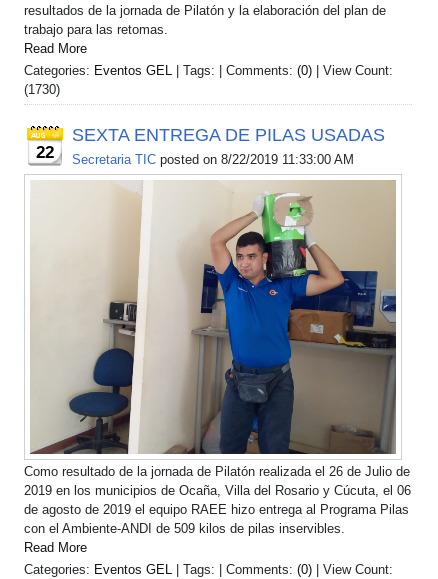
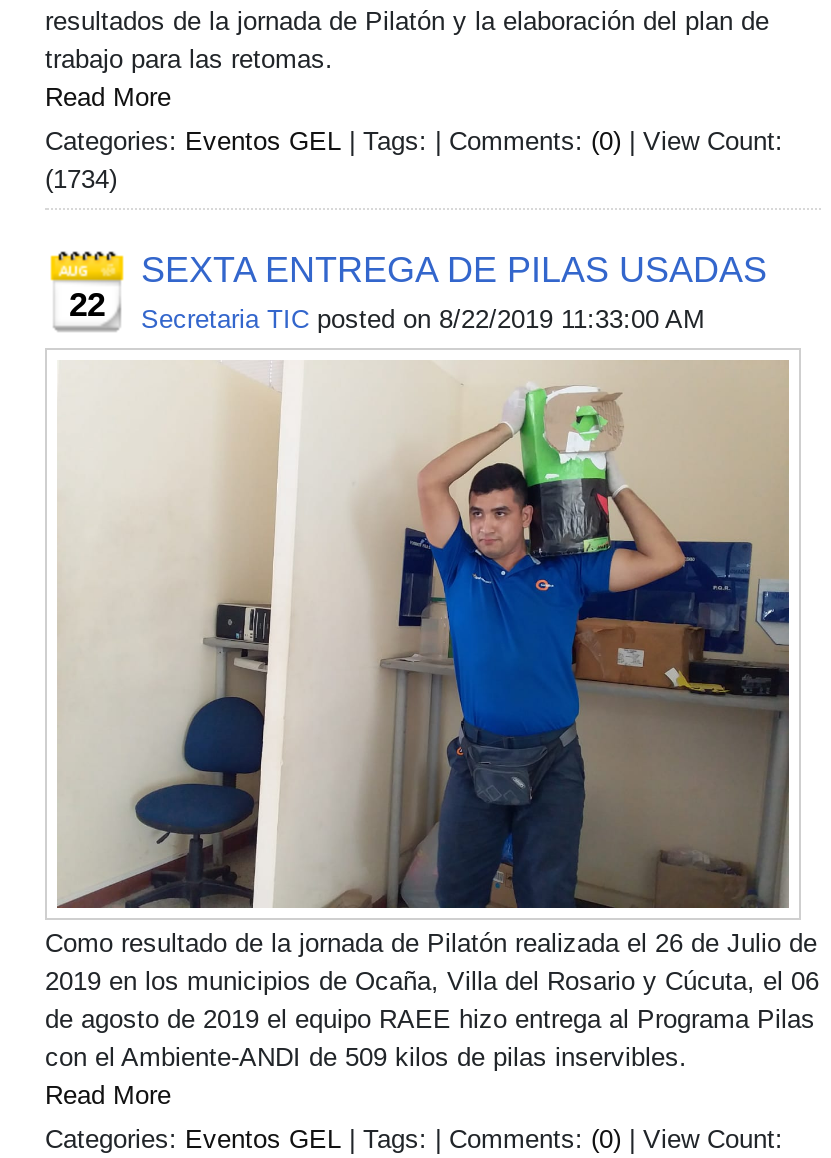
[24,82,60,97] (1730) -> [45,163,117,193] (1734)

